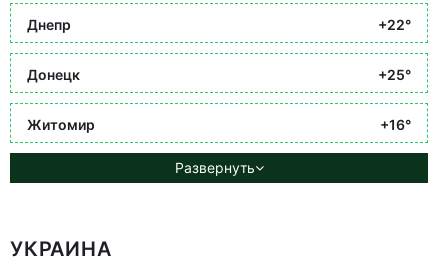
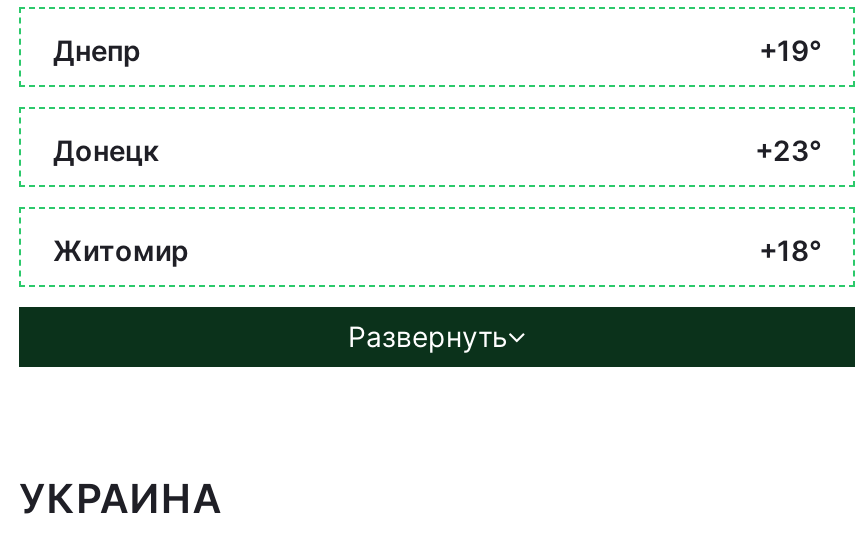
[378,15,411,32] +22° -> [759,32,821,66] +19°
[378,65,411,82] +25° -> [755,132,821,166] +23°
[380,115,411,132] +16° -> [759,232,821,266] +18°

